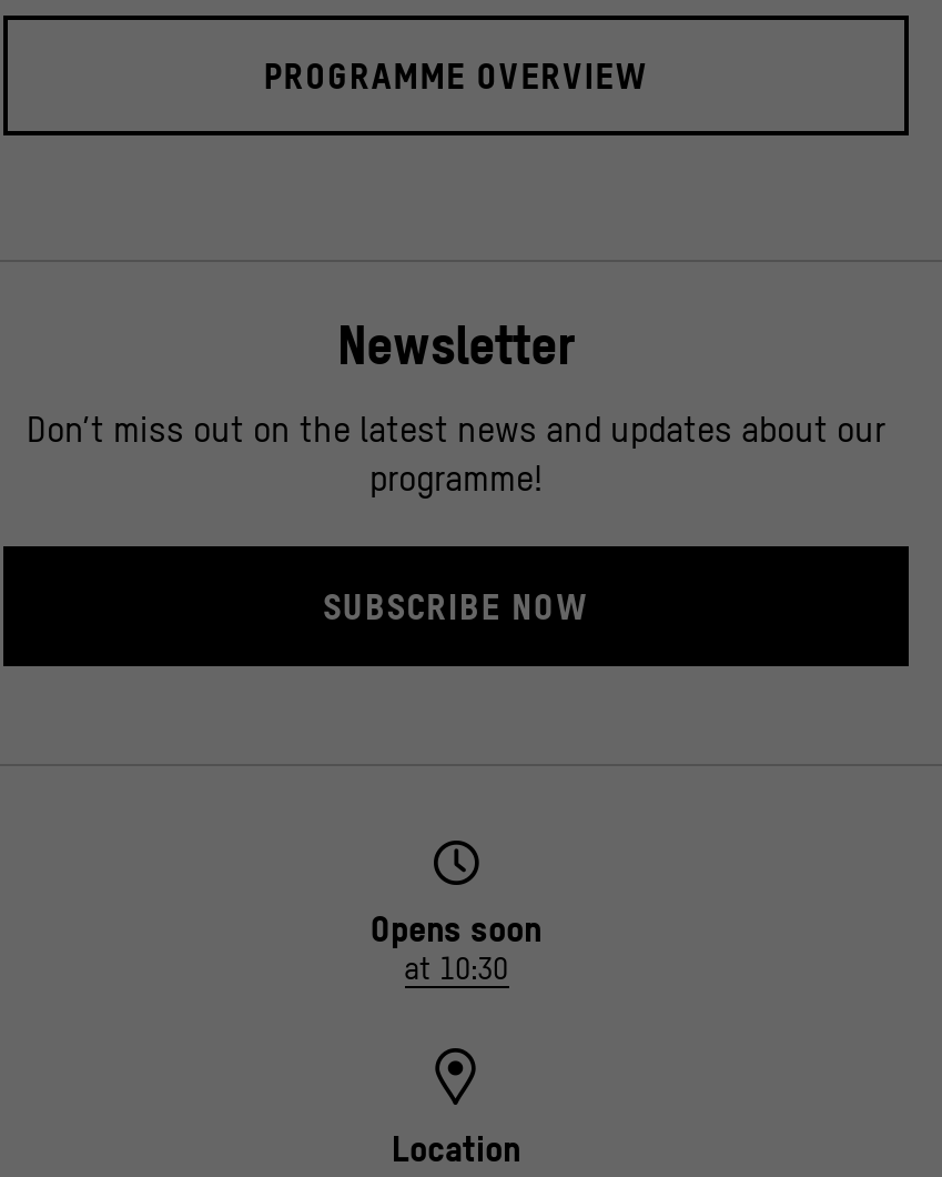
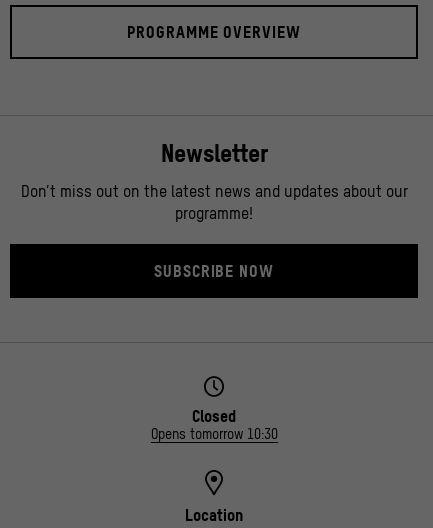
[371,909,541,987] Opens soon | at 10:30 -> [150,407,277,442] Closed | Opens tomorrow 10:30

